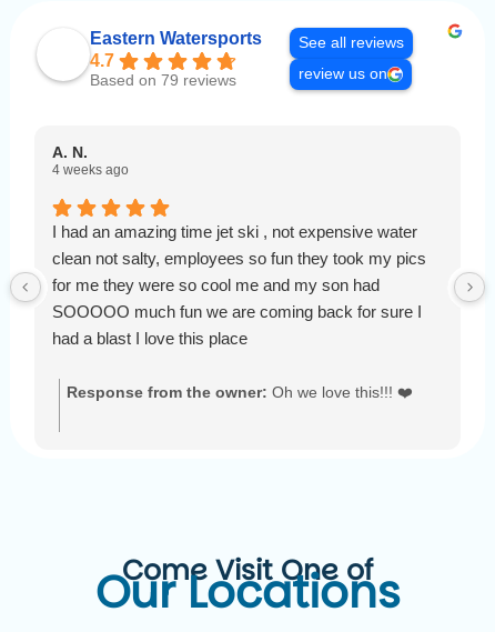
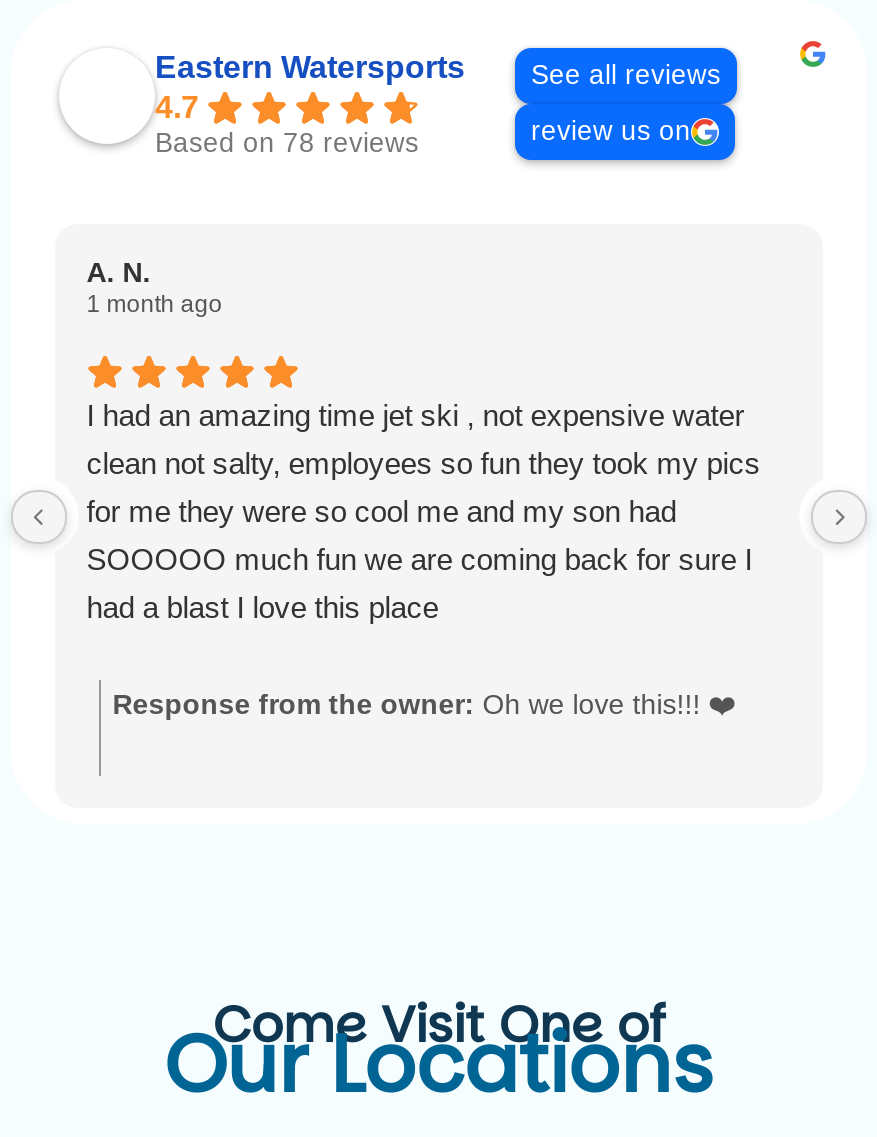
[90,72,236,88] Based on 79 reviews -> [155,129,419,159] Based on 78 reviews
[52,162,129,177] 4 weeks ago -> [87,291,223,319] 1 month ago

